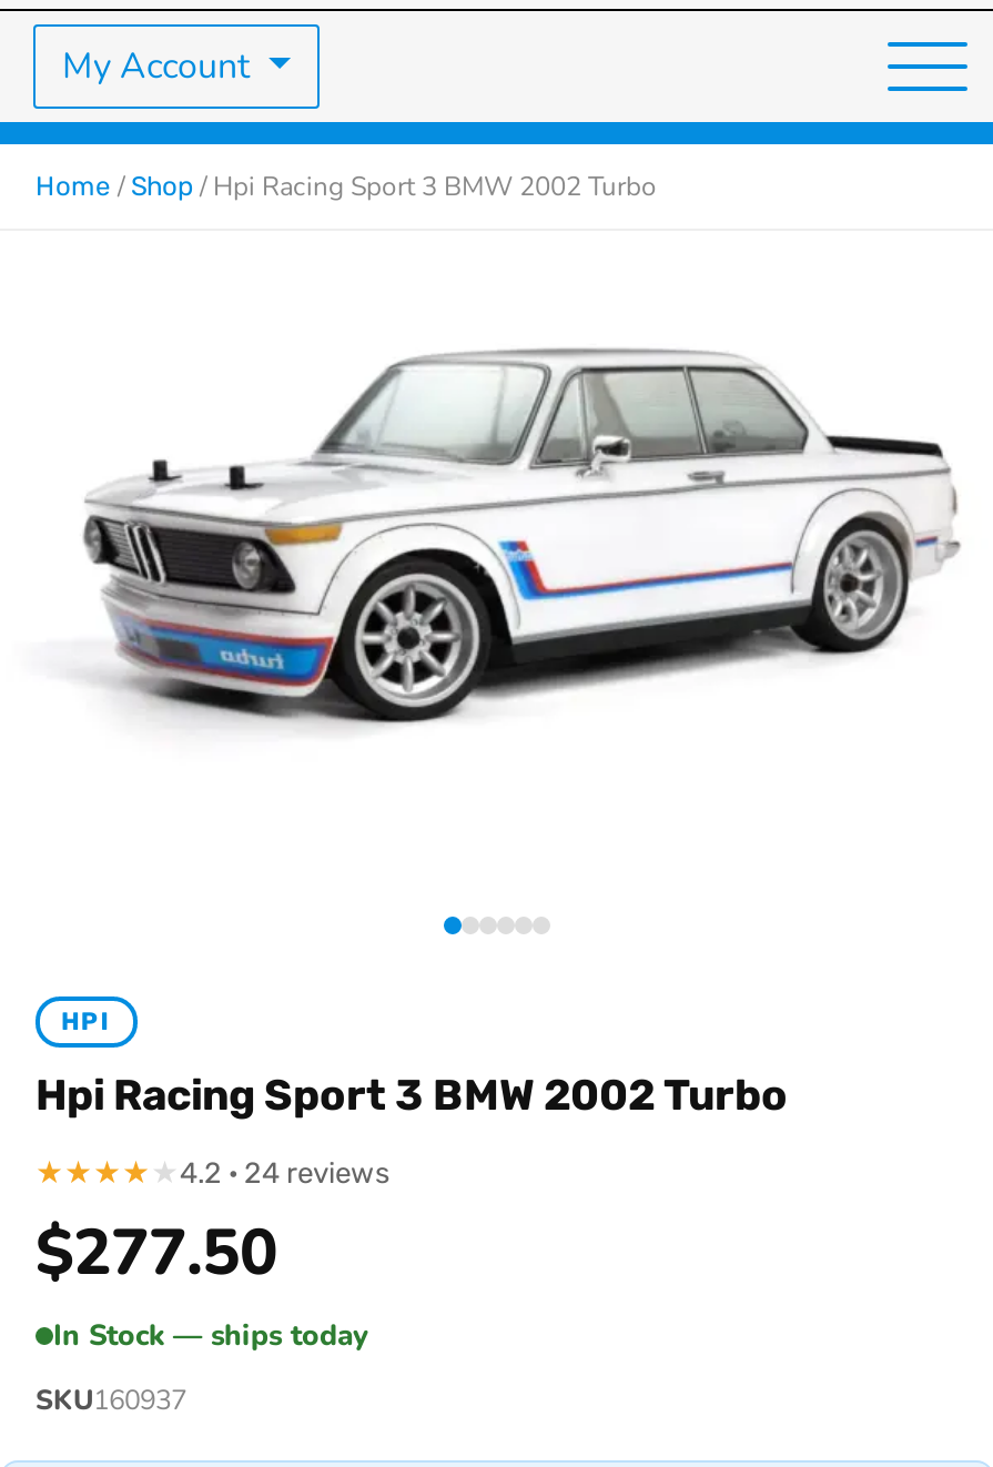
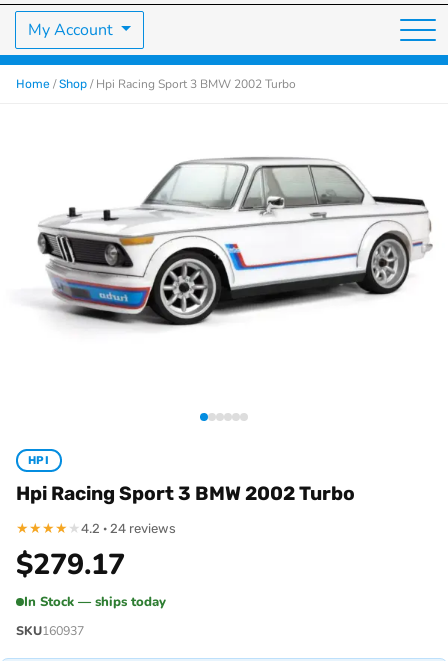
[36,1210,277,1297] $277.50 -> [16,545,125,584] $279.17

